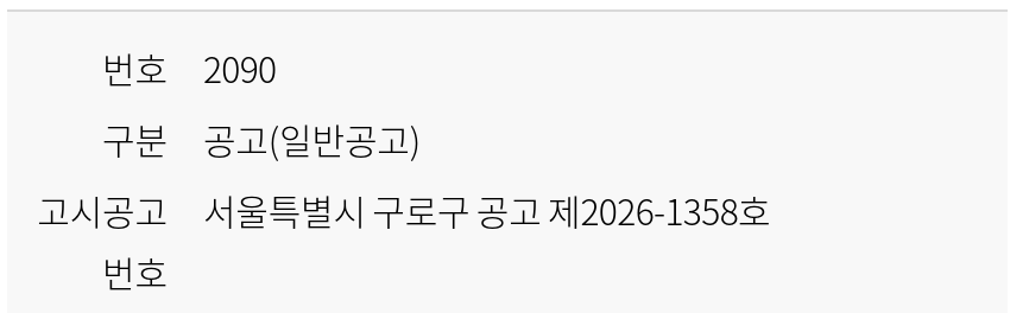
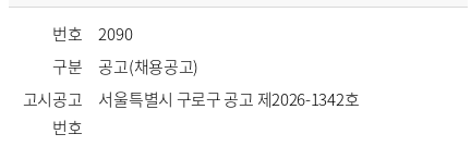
[203,114,421,166] 공고(일반공고) -> [99,54,198,78] 공고(채용공고)
[203,185,770,237] 서울특별시 구로구 공고 제2026-1358호 -> [99,87,359,111] 서울특별시 구로구 공고 제2026-1342호

